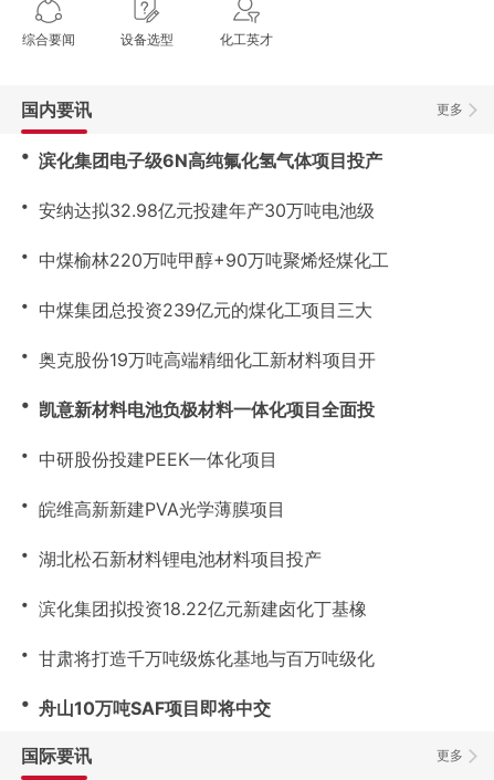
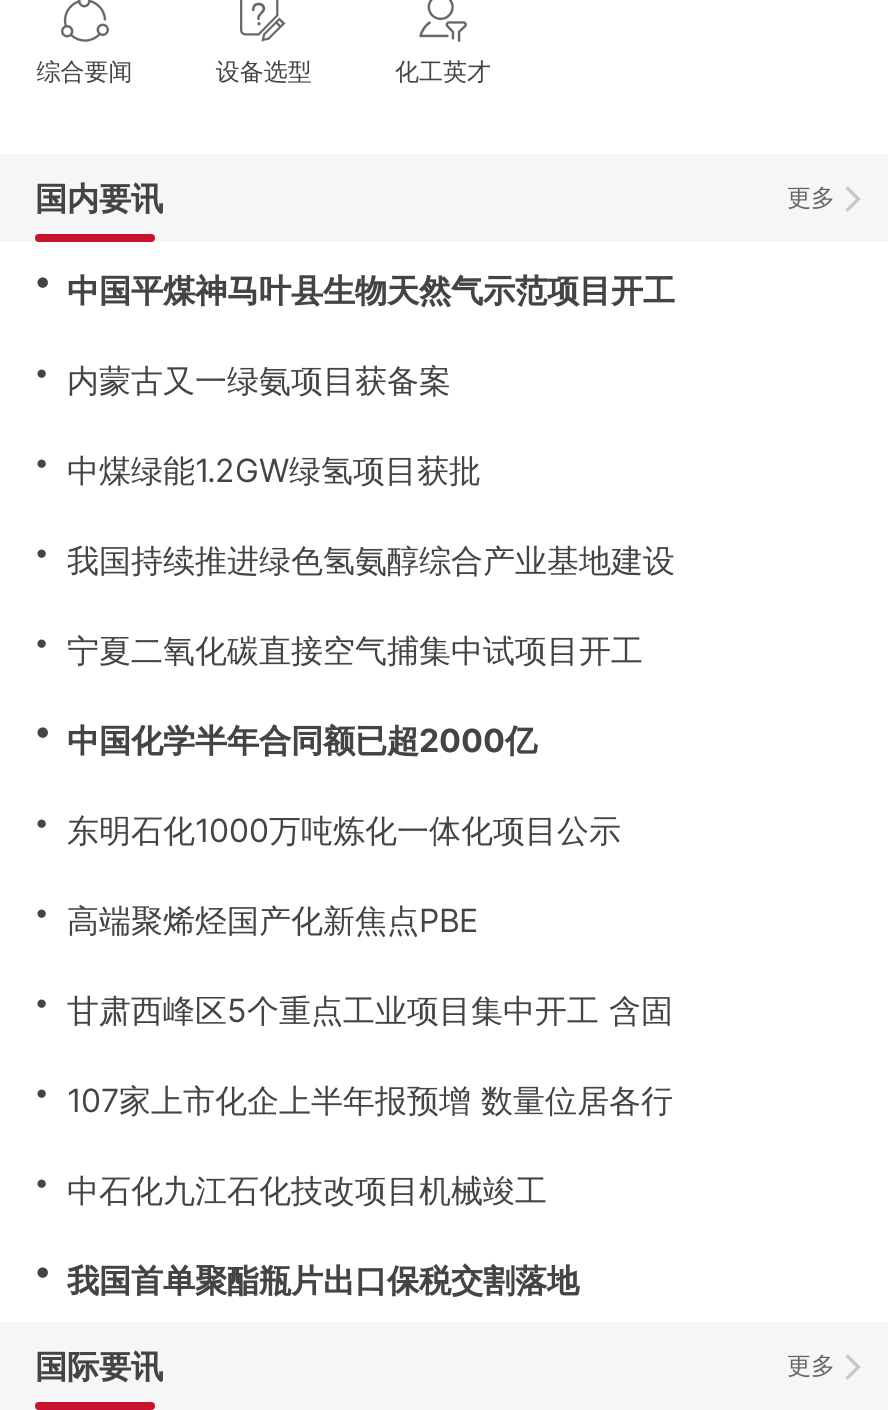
[10,139,382,174] ・滨化集团电子级6N高纯氟化氢气体项目投产 -> [15,252,675,314] ・中国平煤神马叶县生物天然气示范项目开工
[10,189,375,223] ・安纳达拟32.98亿元投建年产30万吨电池级 -> [15,342,451,404] ・内蒙古又一绿氨项目获备案
[10,239,389,273] ・中煤榆林220万吨甲醇+90万吨聚烯烃煤化工 -> [15,432,481,494] ・中煤绿能1.2GW绿氢项目获批
[10,289,372,323] ・中煤集团总投资239亿元的煤化工项目三大 -> [15,522,675,584] ・我国持续推进绿色氢氨醇综合产业基地建设
[10,339,376,373] ・奥克股份19万吨高端精细化工新材料项目开 -> [15,612,643,674] ・宁夏二氧化碳直接空气捕集中试项目开工
[10,388,375,423] ・凯意新材料电池负极材料一体化项目全面投 -> [15,702,537,764] ・中国化学半年合同额已超2000亿
[10,438,277,472] ・中研股份投建PEEK一体化项目 -> [15,792,621,854] ・东明石化1000万吨炼化一体化项目公示
[10,488,285,522] ・皖维高新新建PVA光学薄膜项目 -> [15,882,479,944] ・高端聚烯烃国产化新焦点PBE
[10,538,322,572] ・湖北松石新材料锂电池材料项目投产 -> [15,972,673,1034] ・甘肃西峰区5个重点工业项目集中开工 含固
[10,587,367,622] ・滨化集团拟投资18.22亿元新建卤化丁基橡 -> [15,1062,673,1124] ・107家上市化企上半年报预增 数量位居各行
[10,637,375,672] ・甘肃将打造千万吨级炼化基地与百万吨级化 -> [15,1152,547,1214] ・中石化九江石化技改项目机械竣工
[10,687,271,721] ・舟山10万吨SAF项目即将中交 -> [15,1242,579,1304] ・我国首单聚酯瓶片出口保税交割落地

